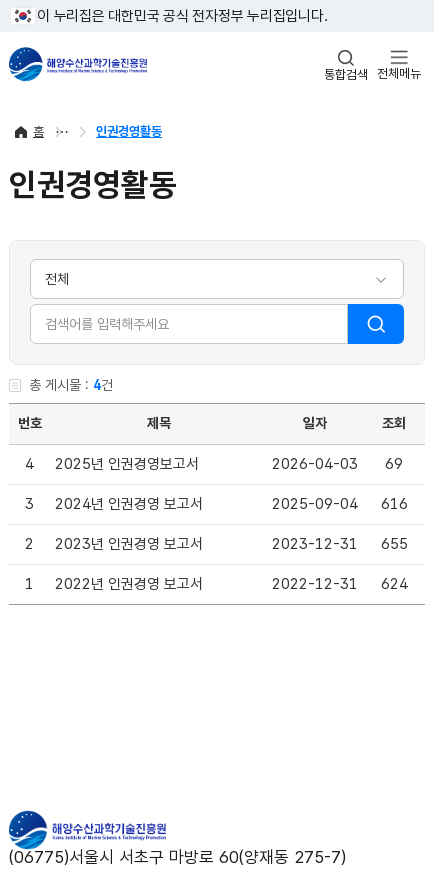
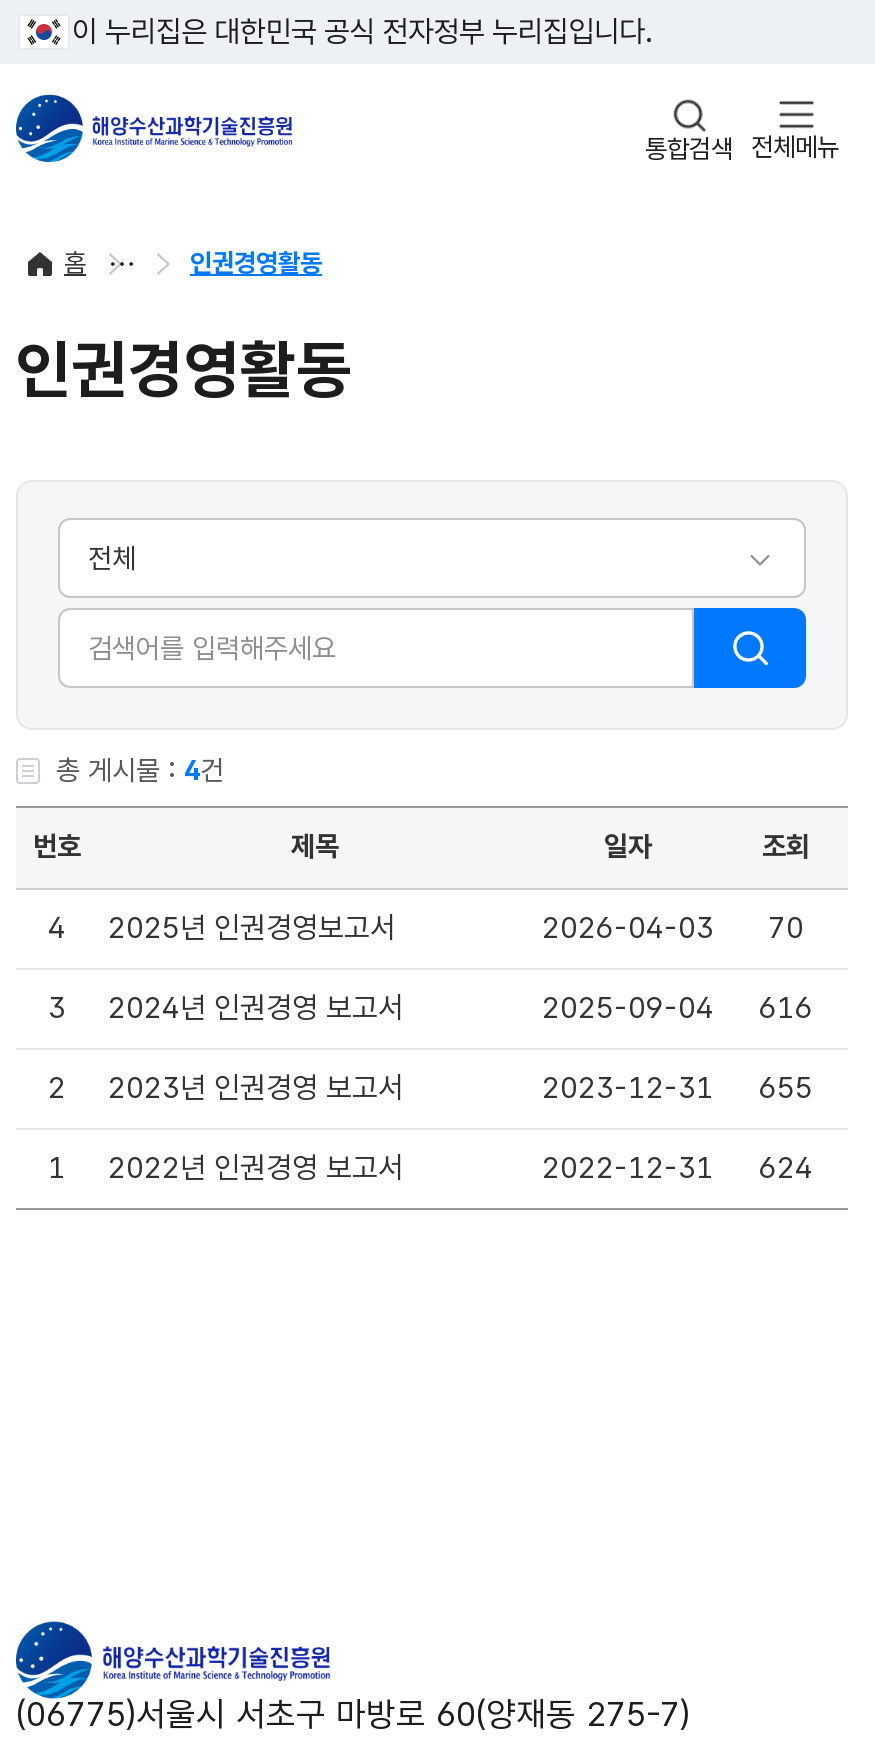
[272,455,403,473] 2026-04-03 69 -> [542,910,804,946] 2026-04-03 70

